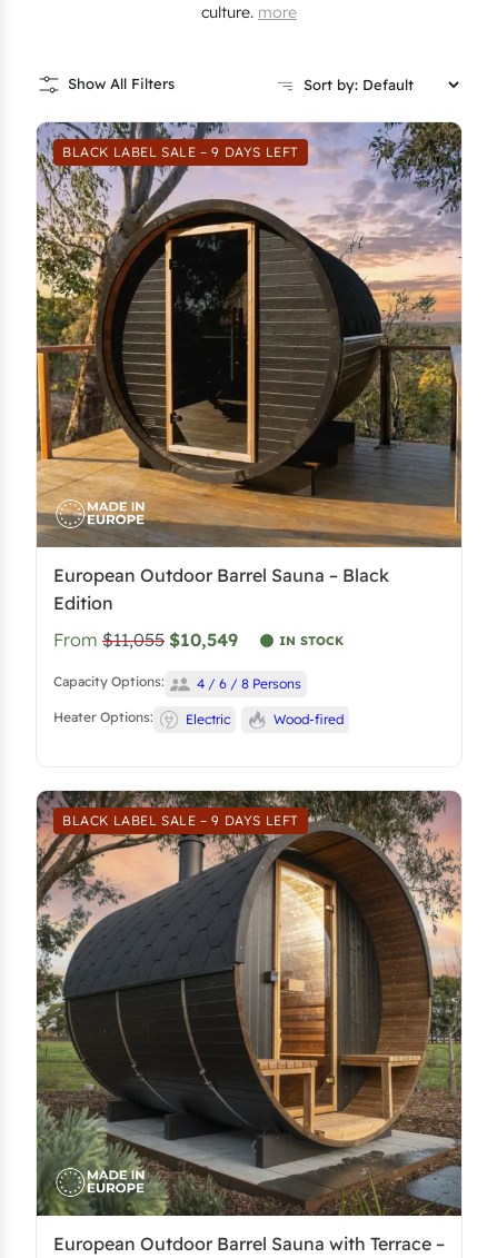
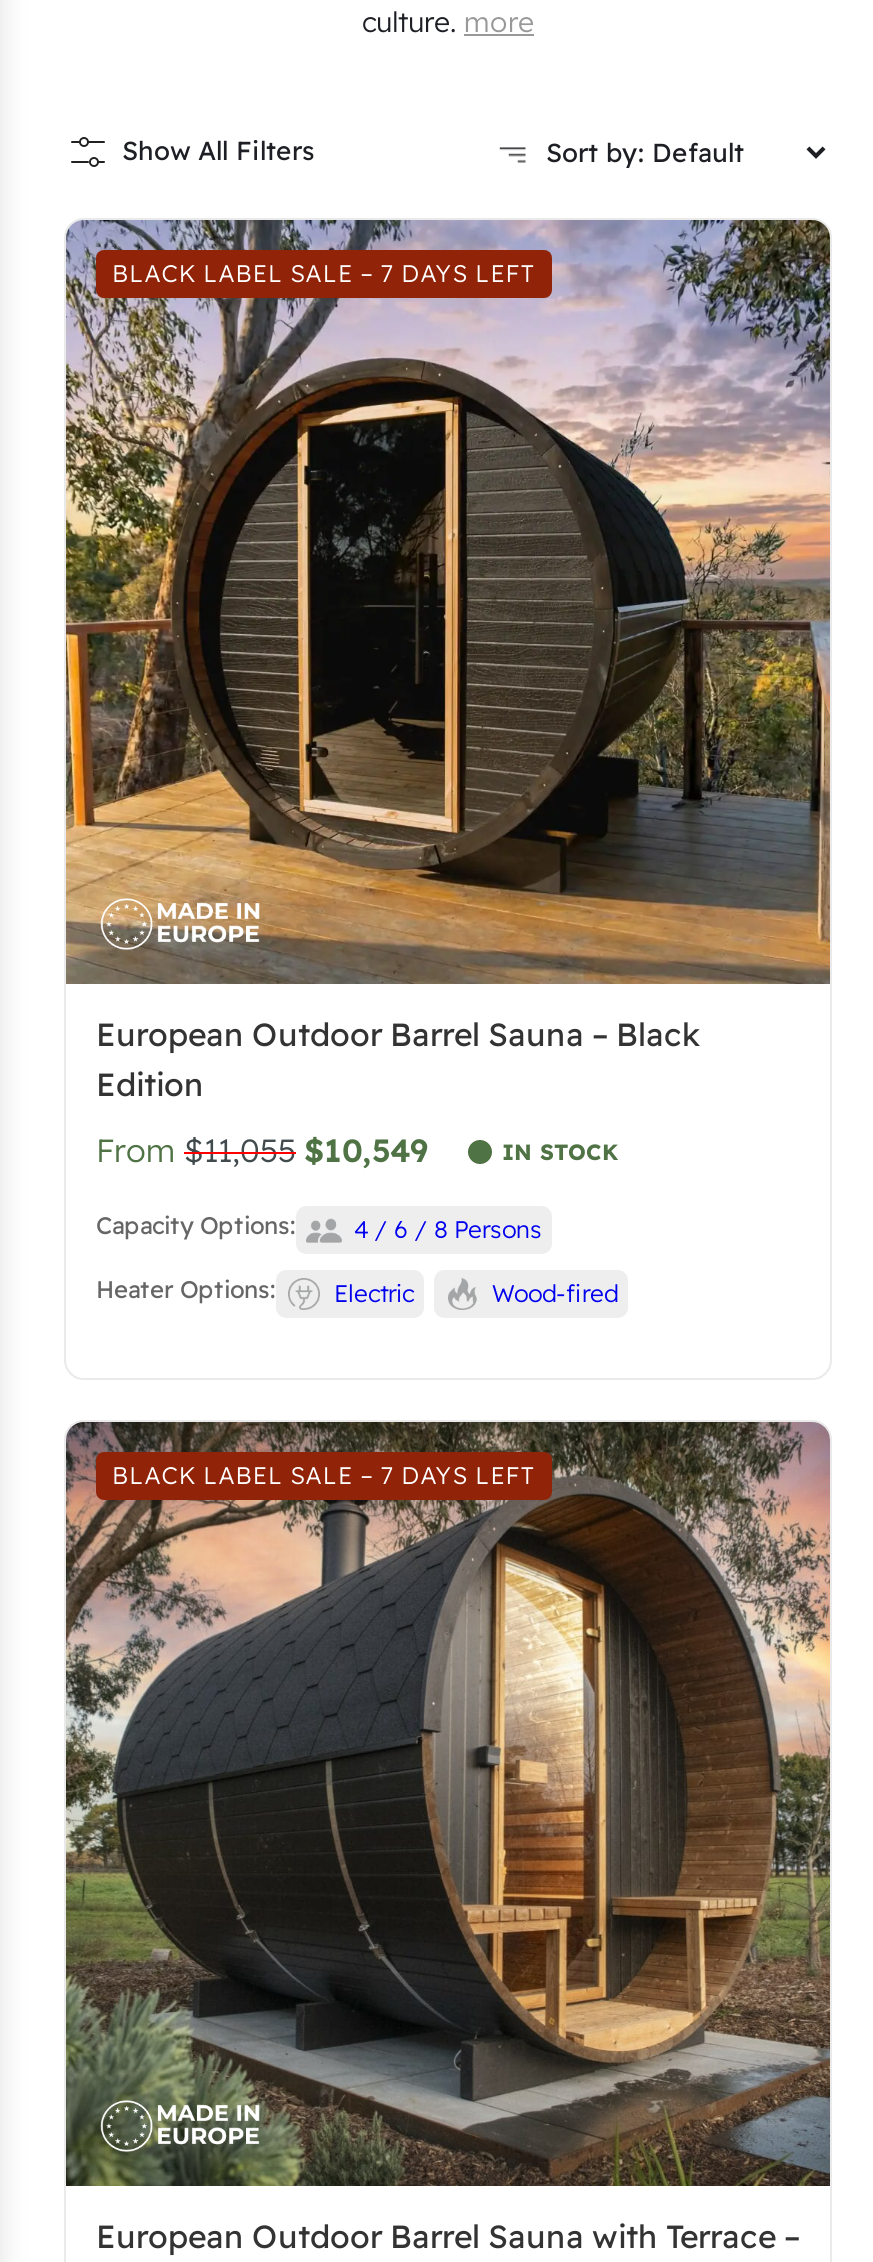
[62,144,299,160] BLACK LABEL SALE – 9 DAYS LEFT -> [112,258,536,288] BLACK LABEL SALE – 7 DAYS LEFT
[62,812,299,829] BLACK LABEL SALE – 9 DAYS LEFT -> [112,1460,536,1490] BLACK LABEL SALE – 7 DAYS LEFT

